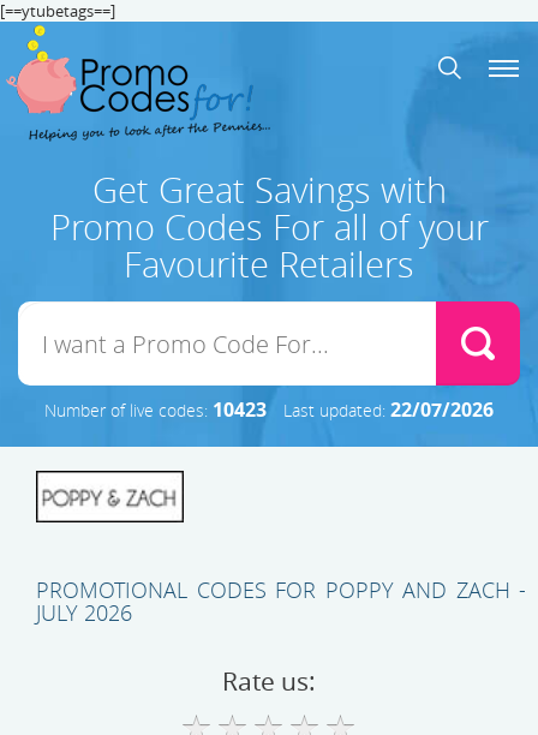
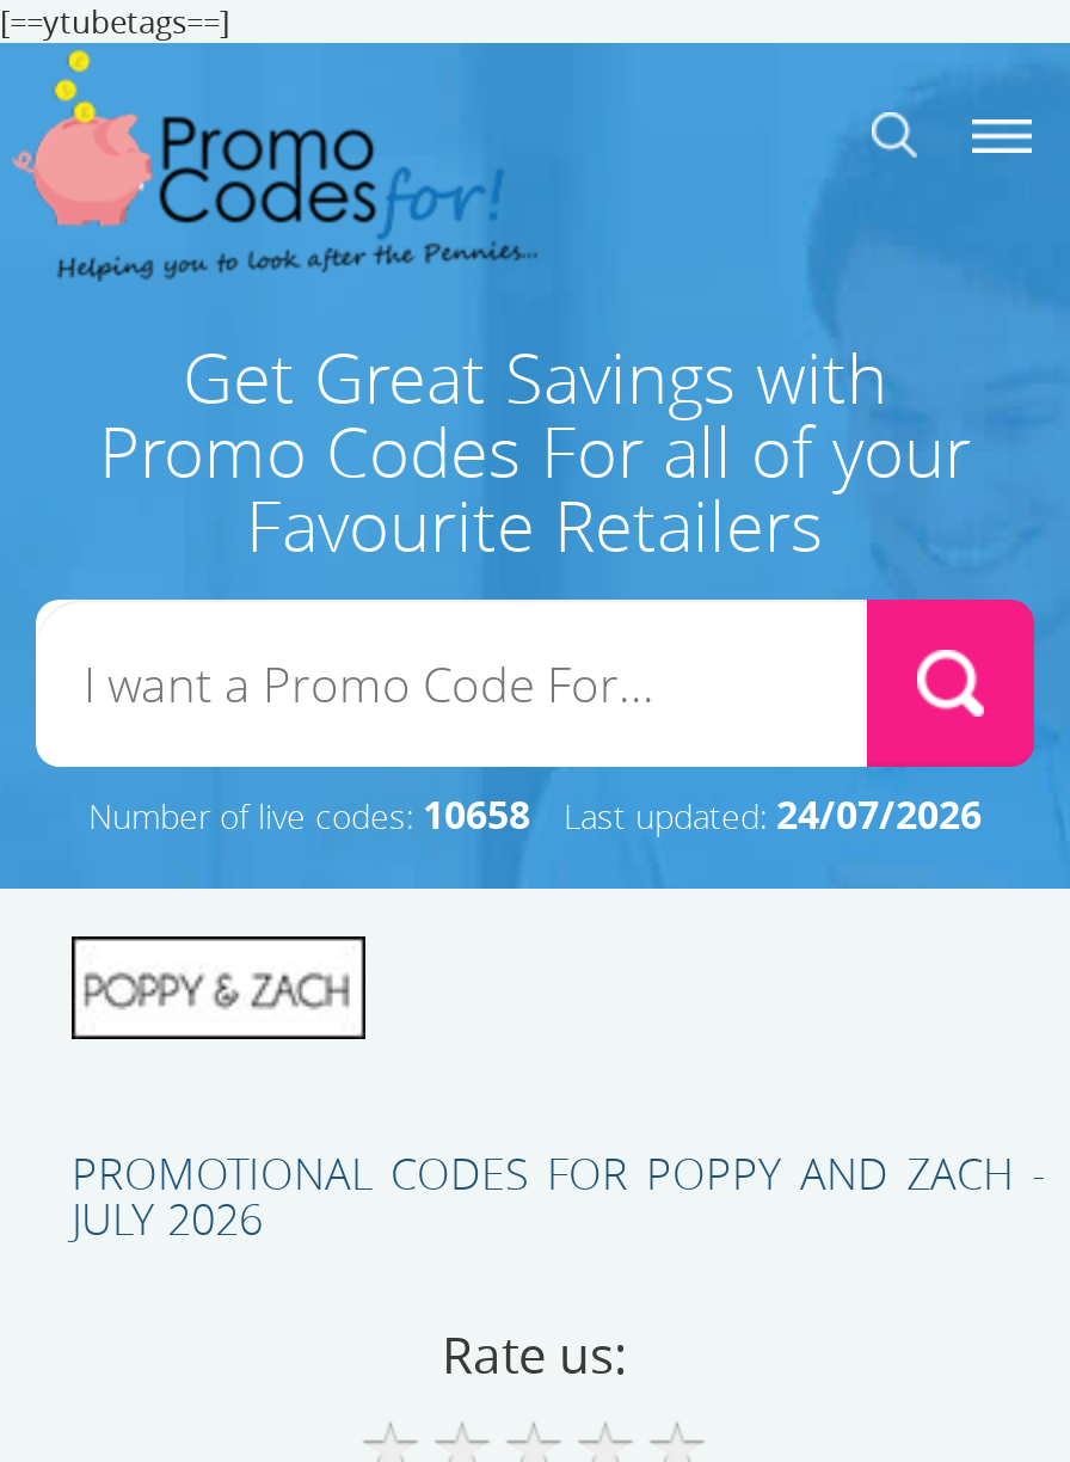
[44,396,267,423] Number of live codes: 10423 -> [88,788,530,841] Number of live codes: 10658
[283,396,494,423] Last updated: 22/07/2026 -> [564,788,982,841] Last updated: 24/07/2026

